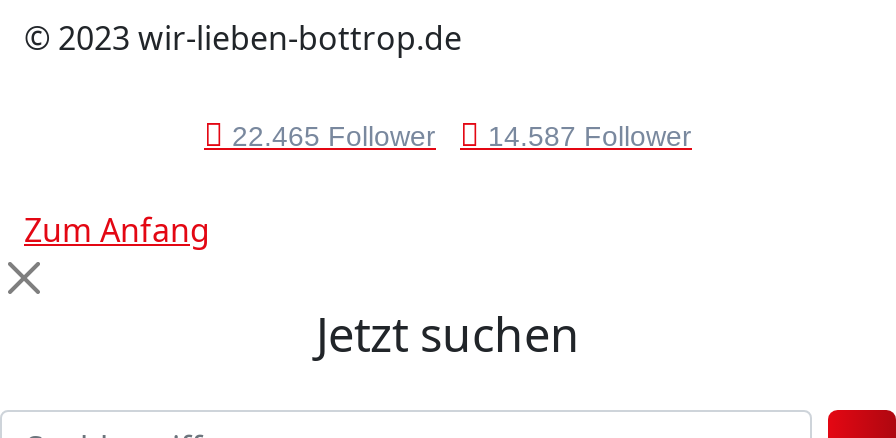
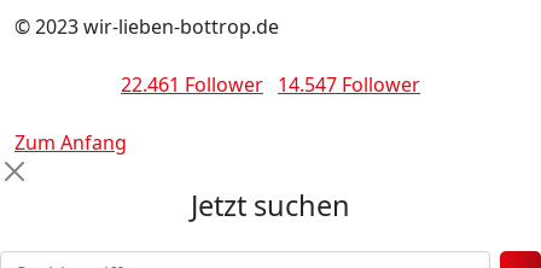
[232,119,692,151] 22.465 Follower | 14.587 Follower -> [121,71,420,97] 22.461 Follower 14.547 Follower

